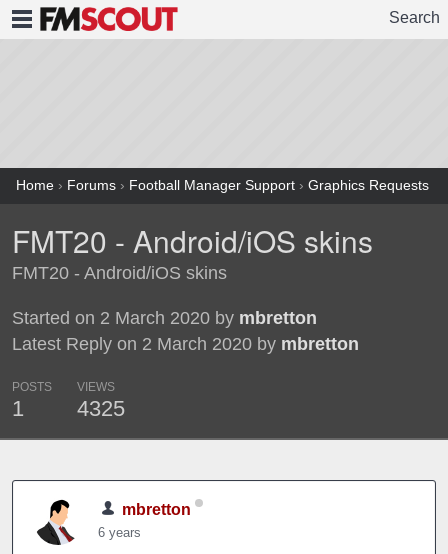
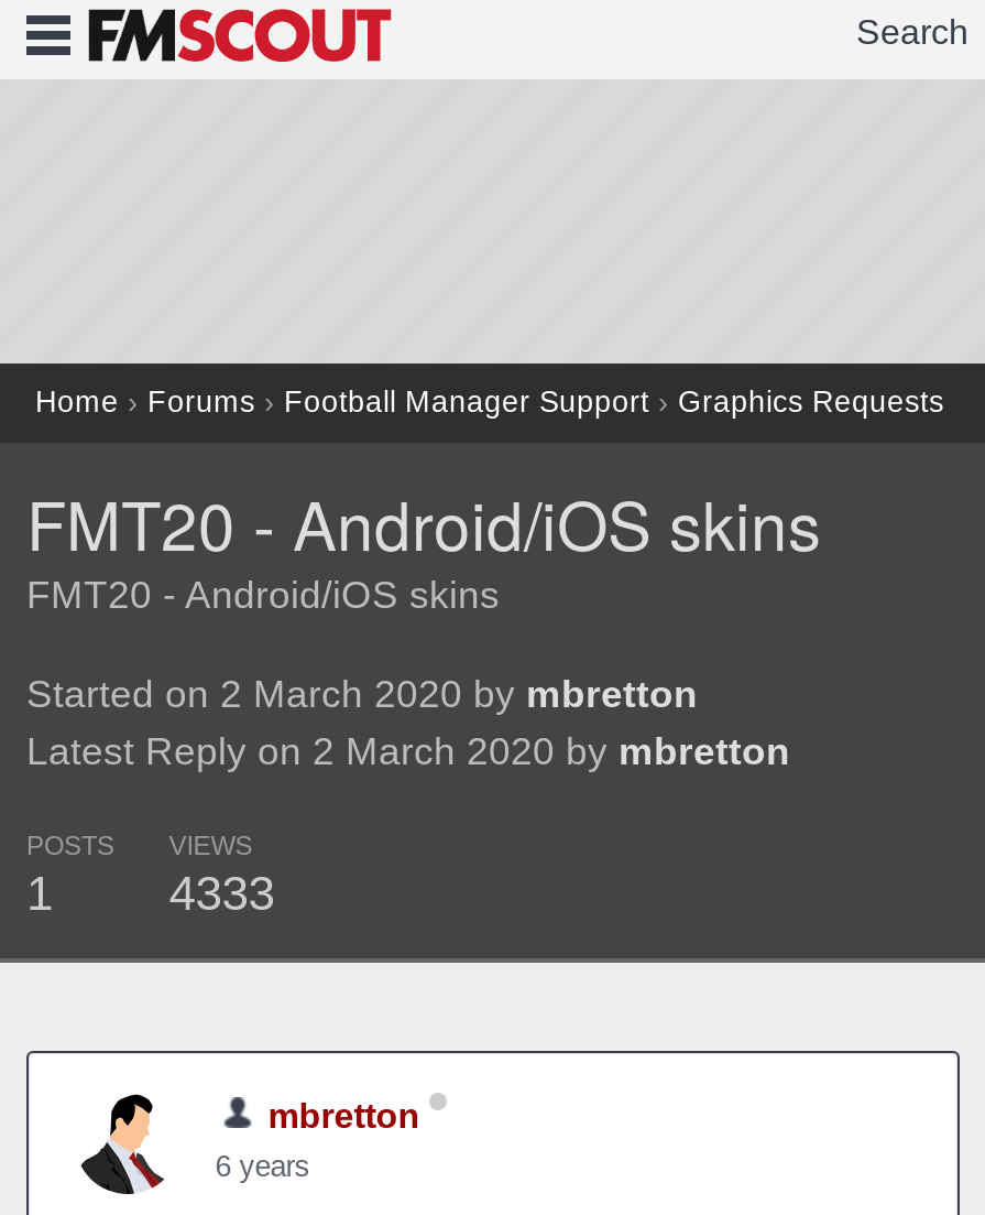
[77,396,125,421] 4325 -> [169,866,275,921] 4333

